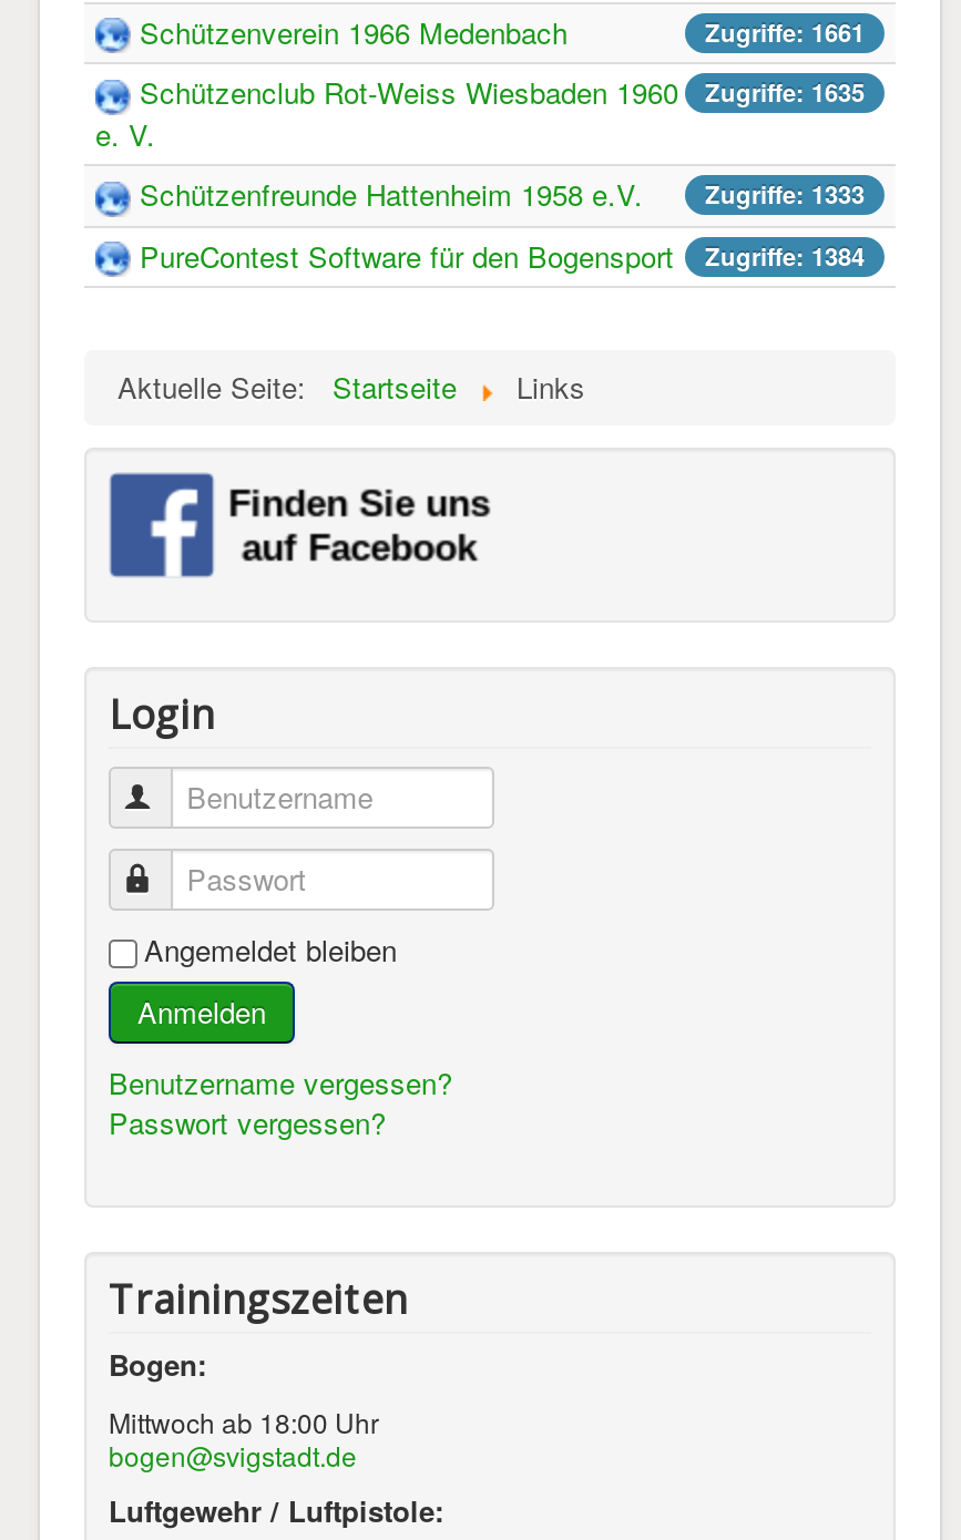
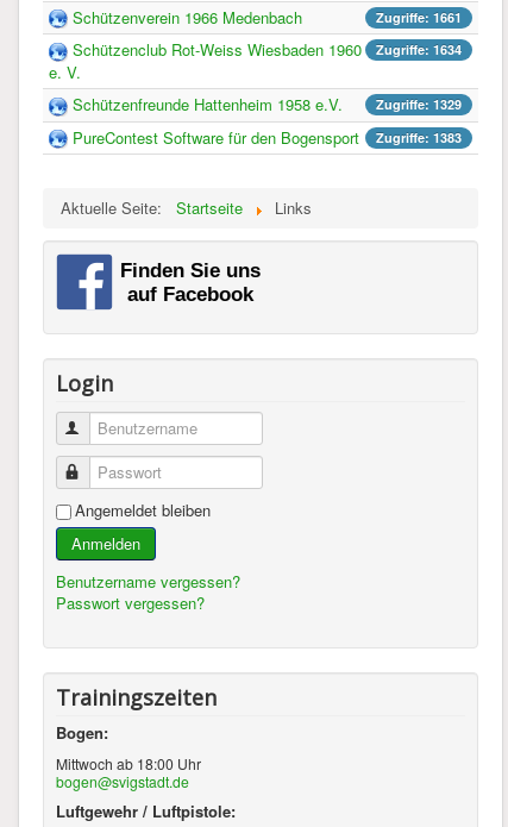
[140,72,865,114] Schützenclub Rot-Weiss Wiesbaden 1960 Zugriffe: 1635 -> [73,39,462,61] Schützenclub Rot-Weiss Wiesbaden 1960 Zugriffe: 1634
[140,173,865,215] Schützenfreunde Hattenheim 1958 e.V. Zugriffe: 1333 -> [73,93,462,115] Schützenfreunde Hattenheim 1958 e.V. Zugriffe: 1329
[140,234,865,276] PureContest Software für den Bogensport Zugriffe: 1384 -> [73,126,462,148] PureContest Software für den Bogensport Zugriffe: 1383

